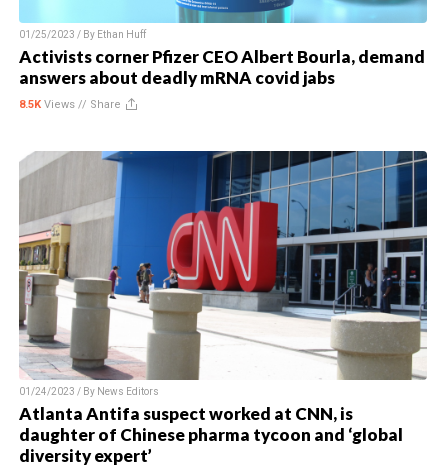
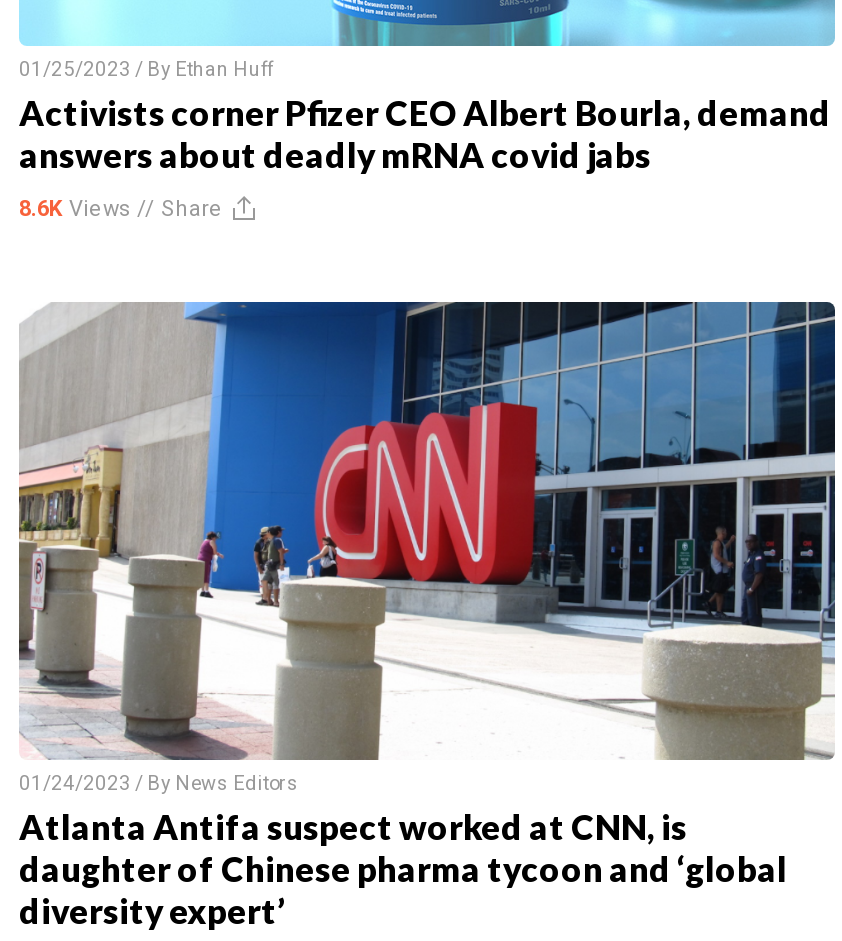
[19,97,121,110] 8.5K Views // Share -> [19,195,223,221] 8.6K Views // Share

